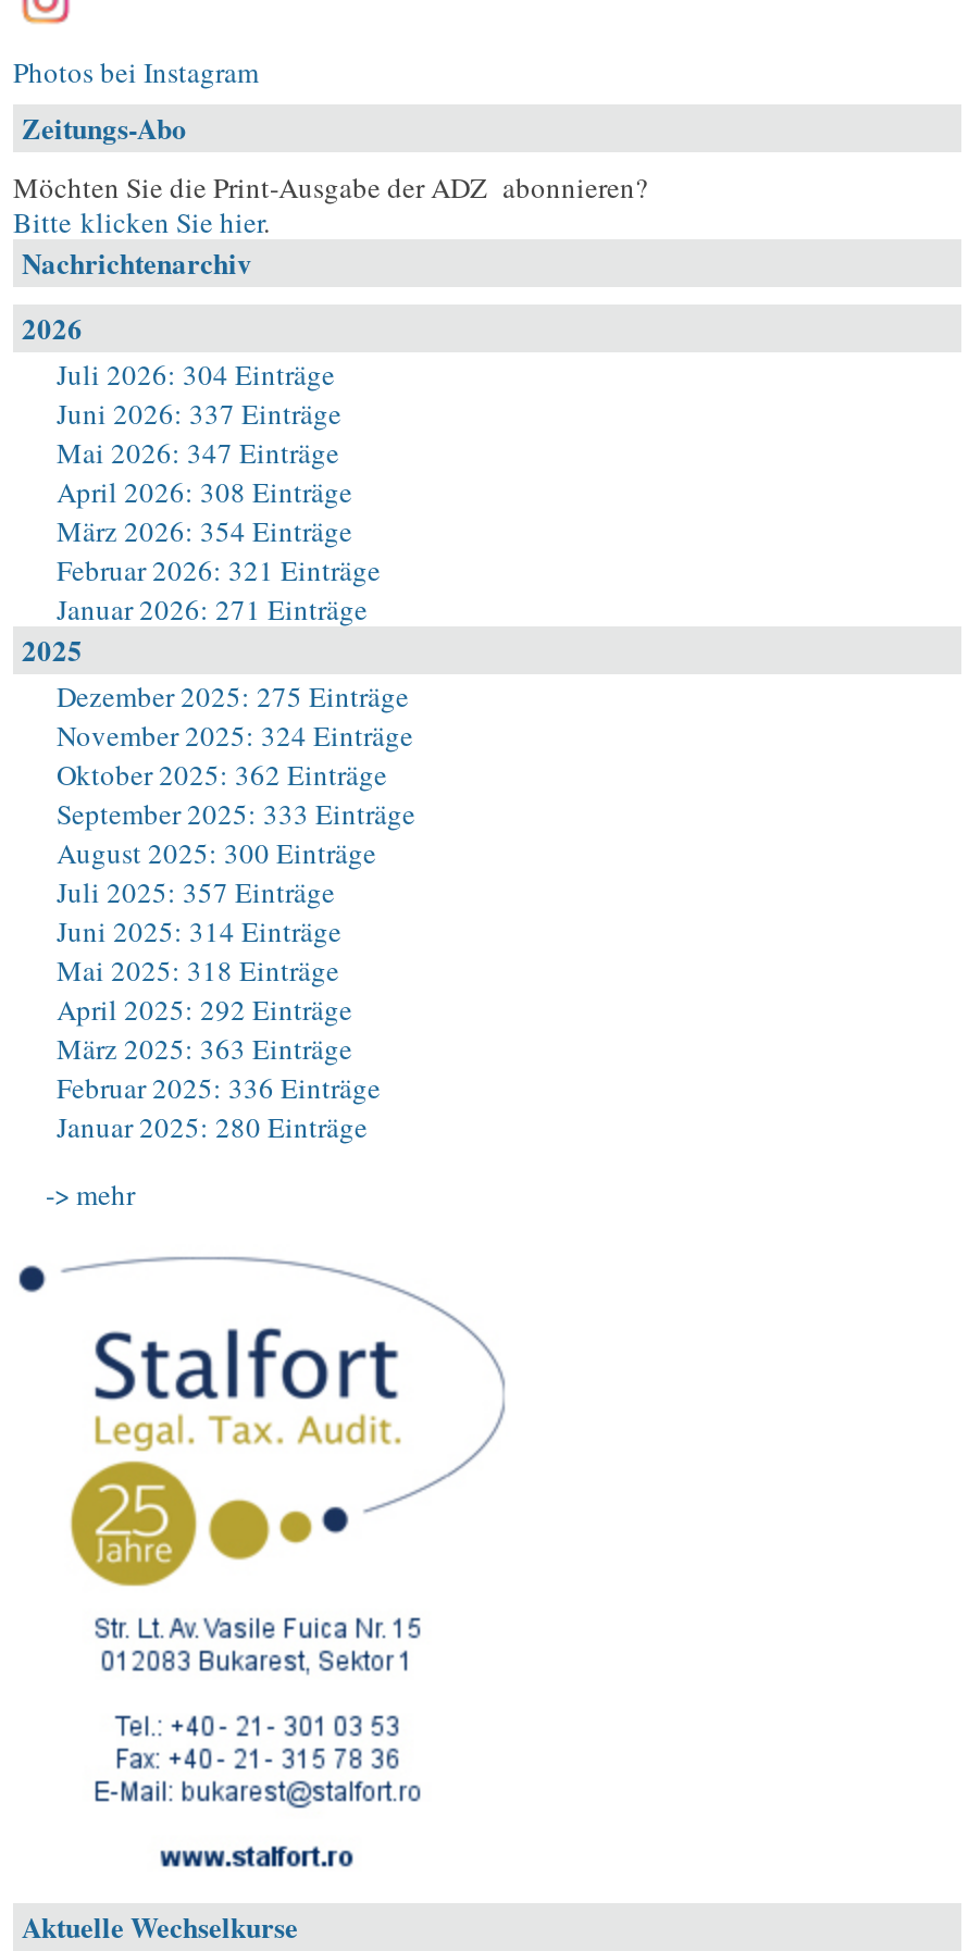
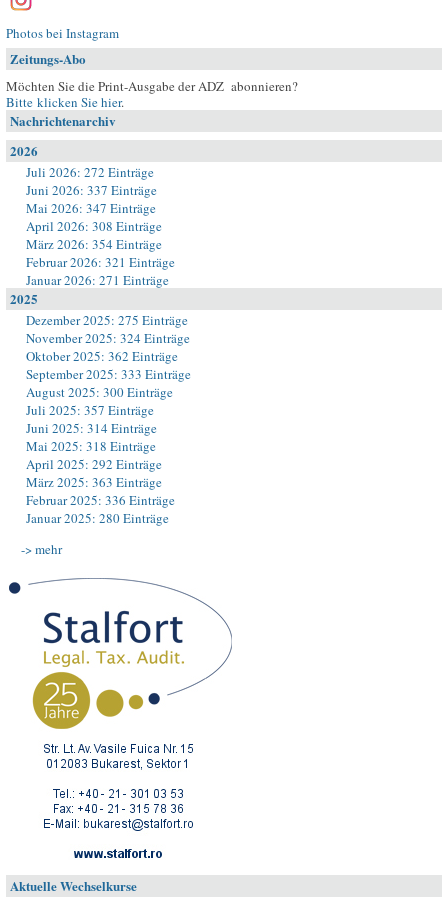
[57,355,335,394] Juli 2026: 304 Einträge -> [26,163,154,181] Juli 2026: 272 Einträge

